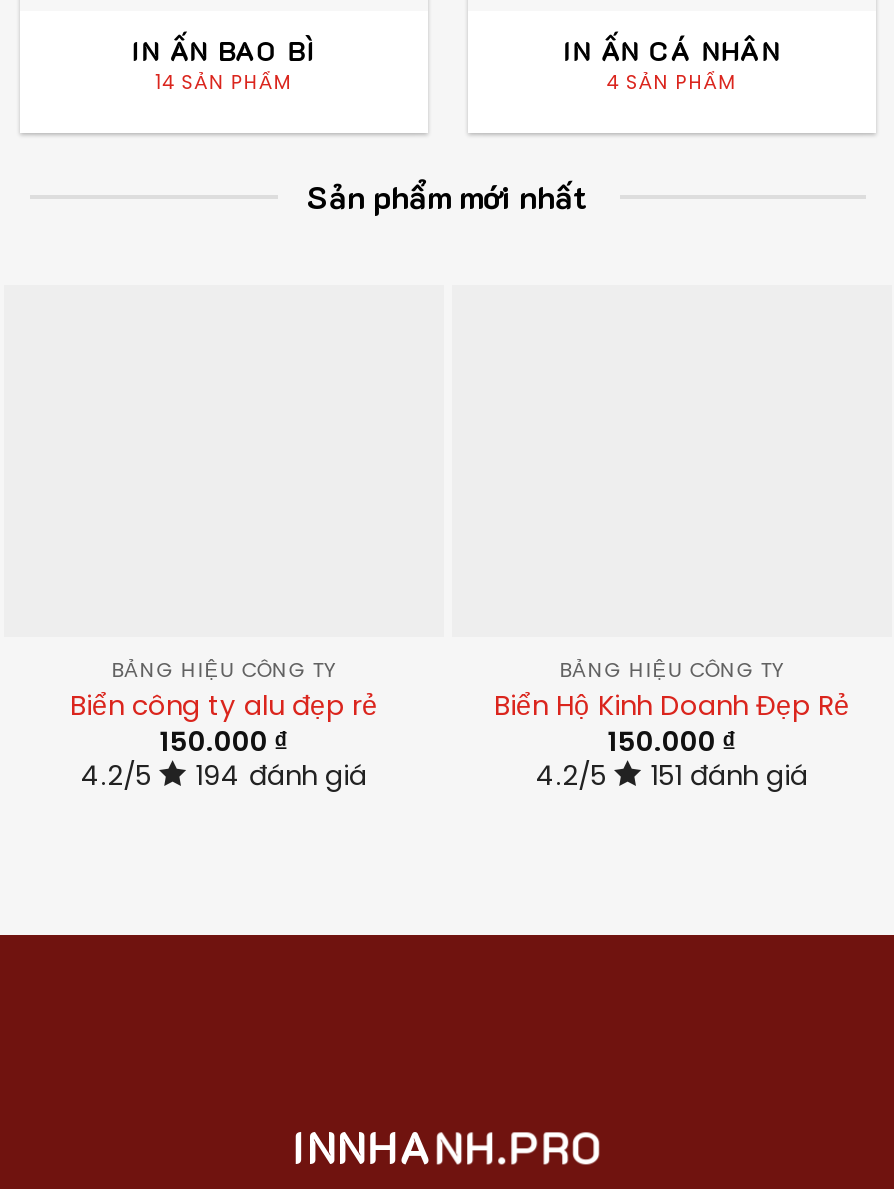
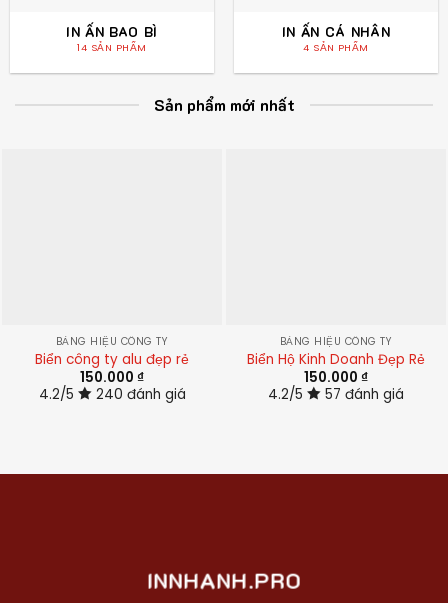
[81,758,367,796] 4.2/5 194 đánh giá -> [38,385,185,404] 4.2/5 240 đánh giá
[536,758,808,796] 4.2/5 151 đánh giá -> [268,385,404,404] 4.2/5 57 đánh giá

